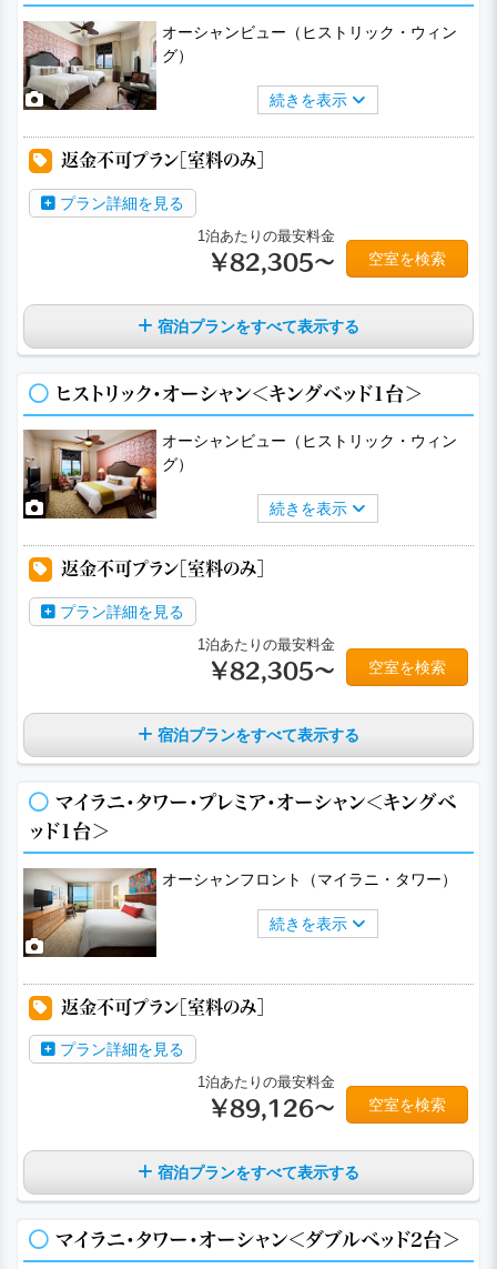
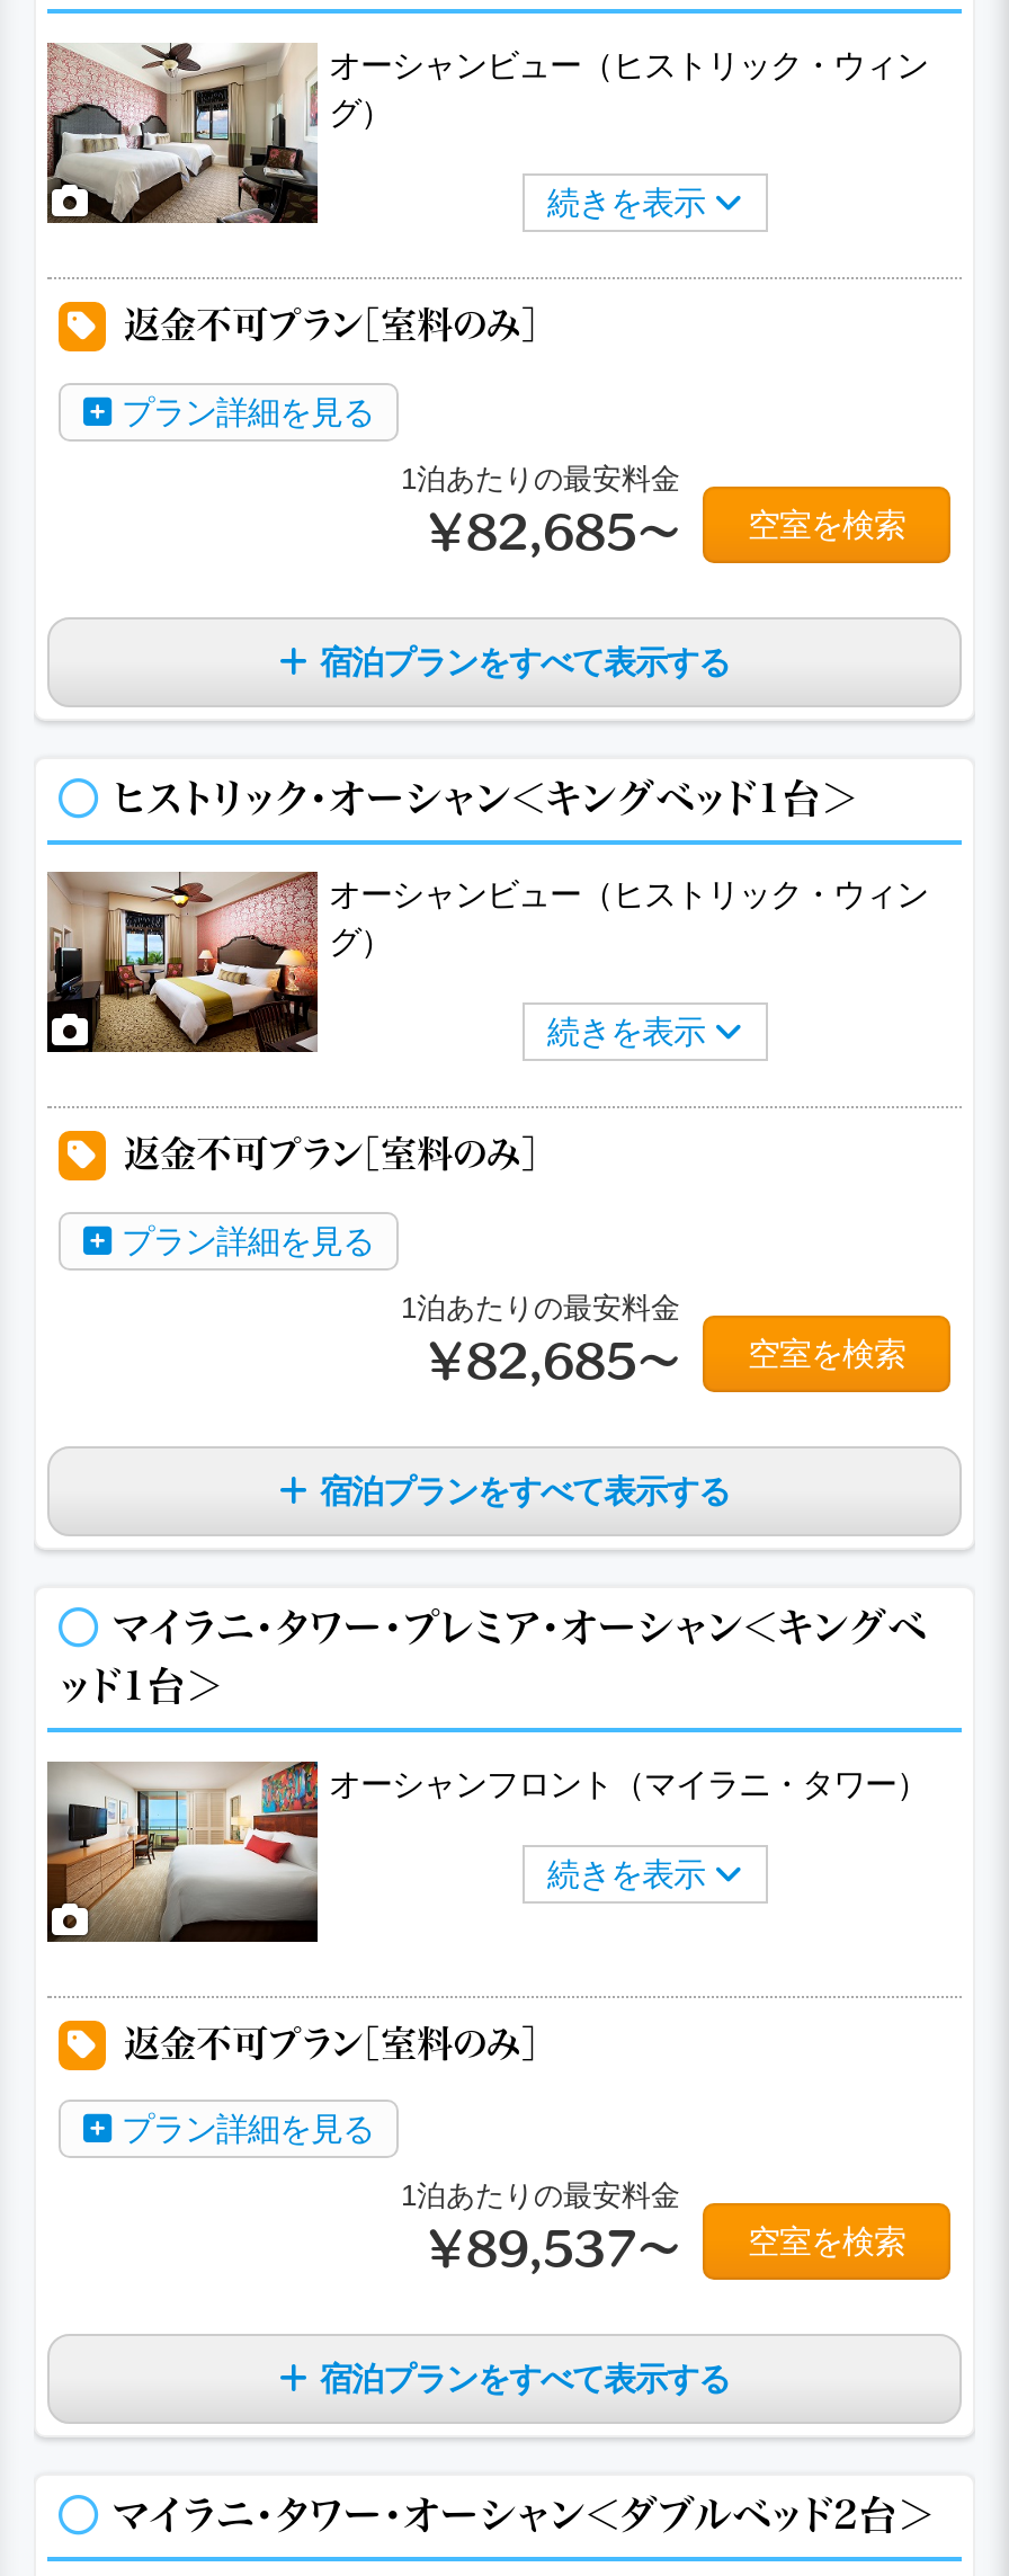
[210,249,446,271] ￥82,305～ 空室を検索 -> [426,506,905,551] ￥82,685～ 空室を検索
[210,658,446,680] ￥82,305～ 空室を検索 -> [426,1335,905,1380] ￥82,685～ 空室を検索
[210,1096,446,1118] ￥89,126～ 空室を検索 -> [426,2223,905,2268] ￥89,537～ 空室を検索

